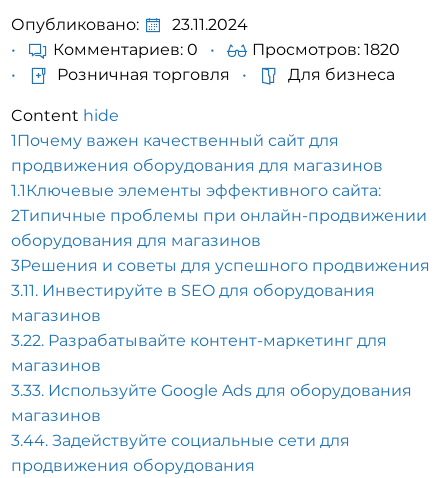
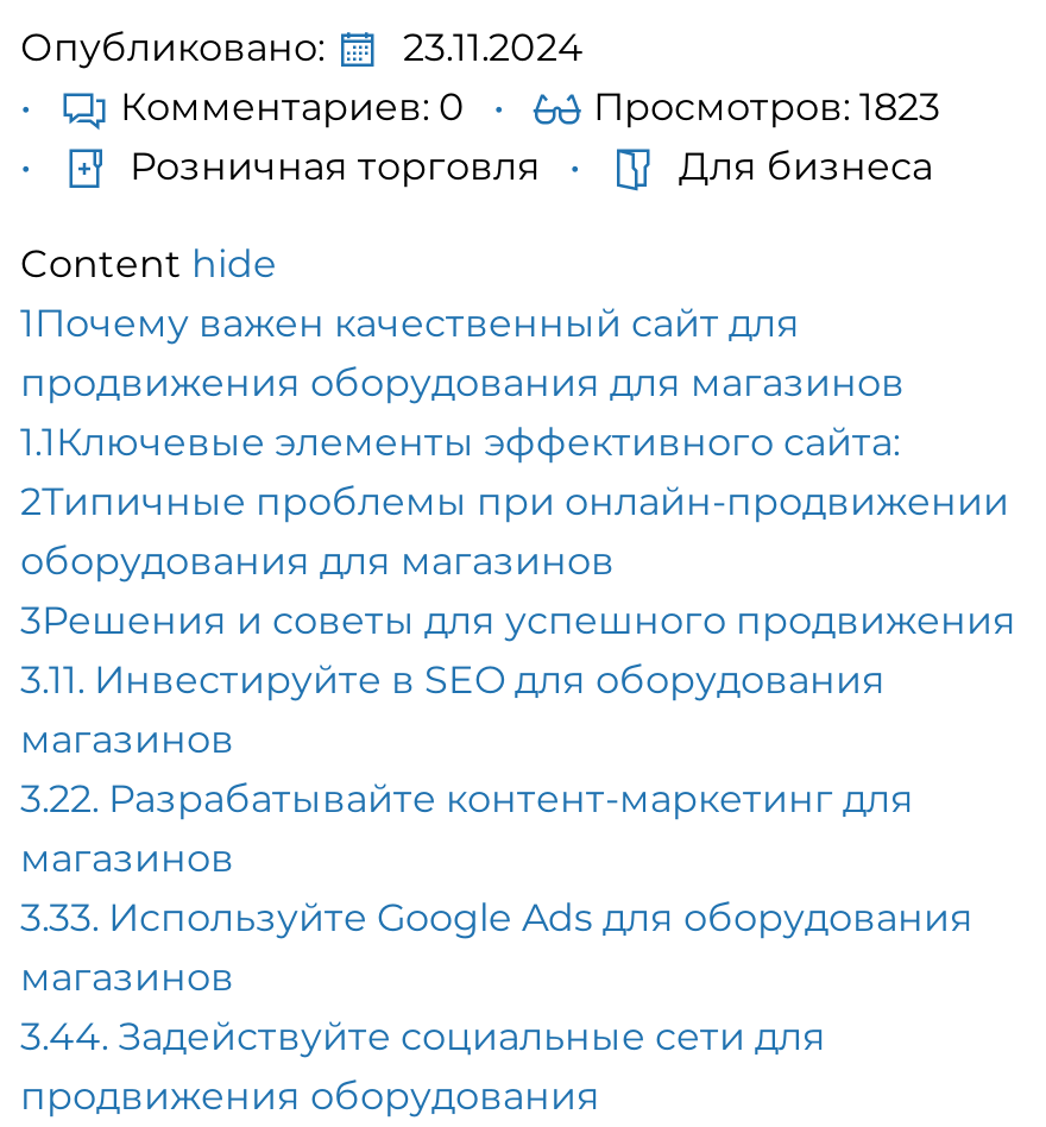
[252,40,400,59] Просмотров: 1820 -> [593,85,940,130] Просмотров: 1823

